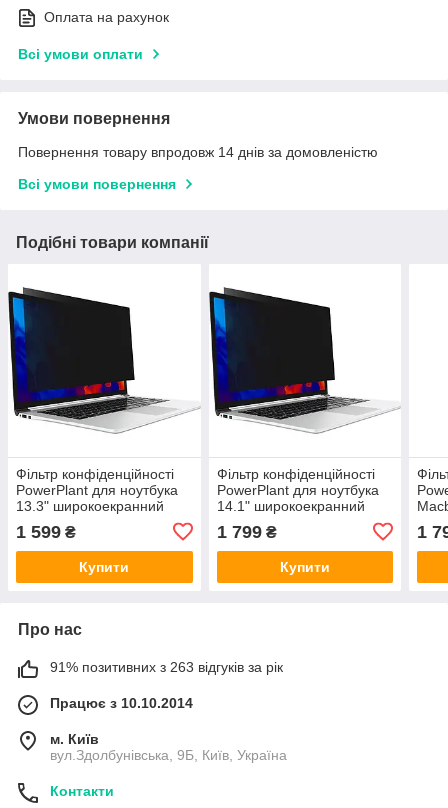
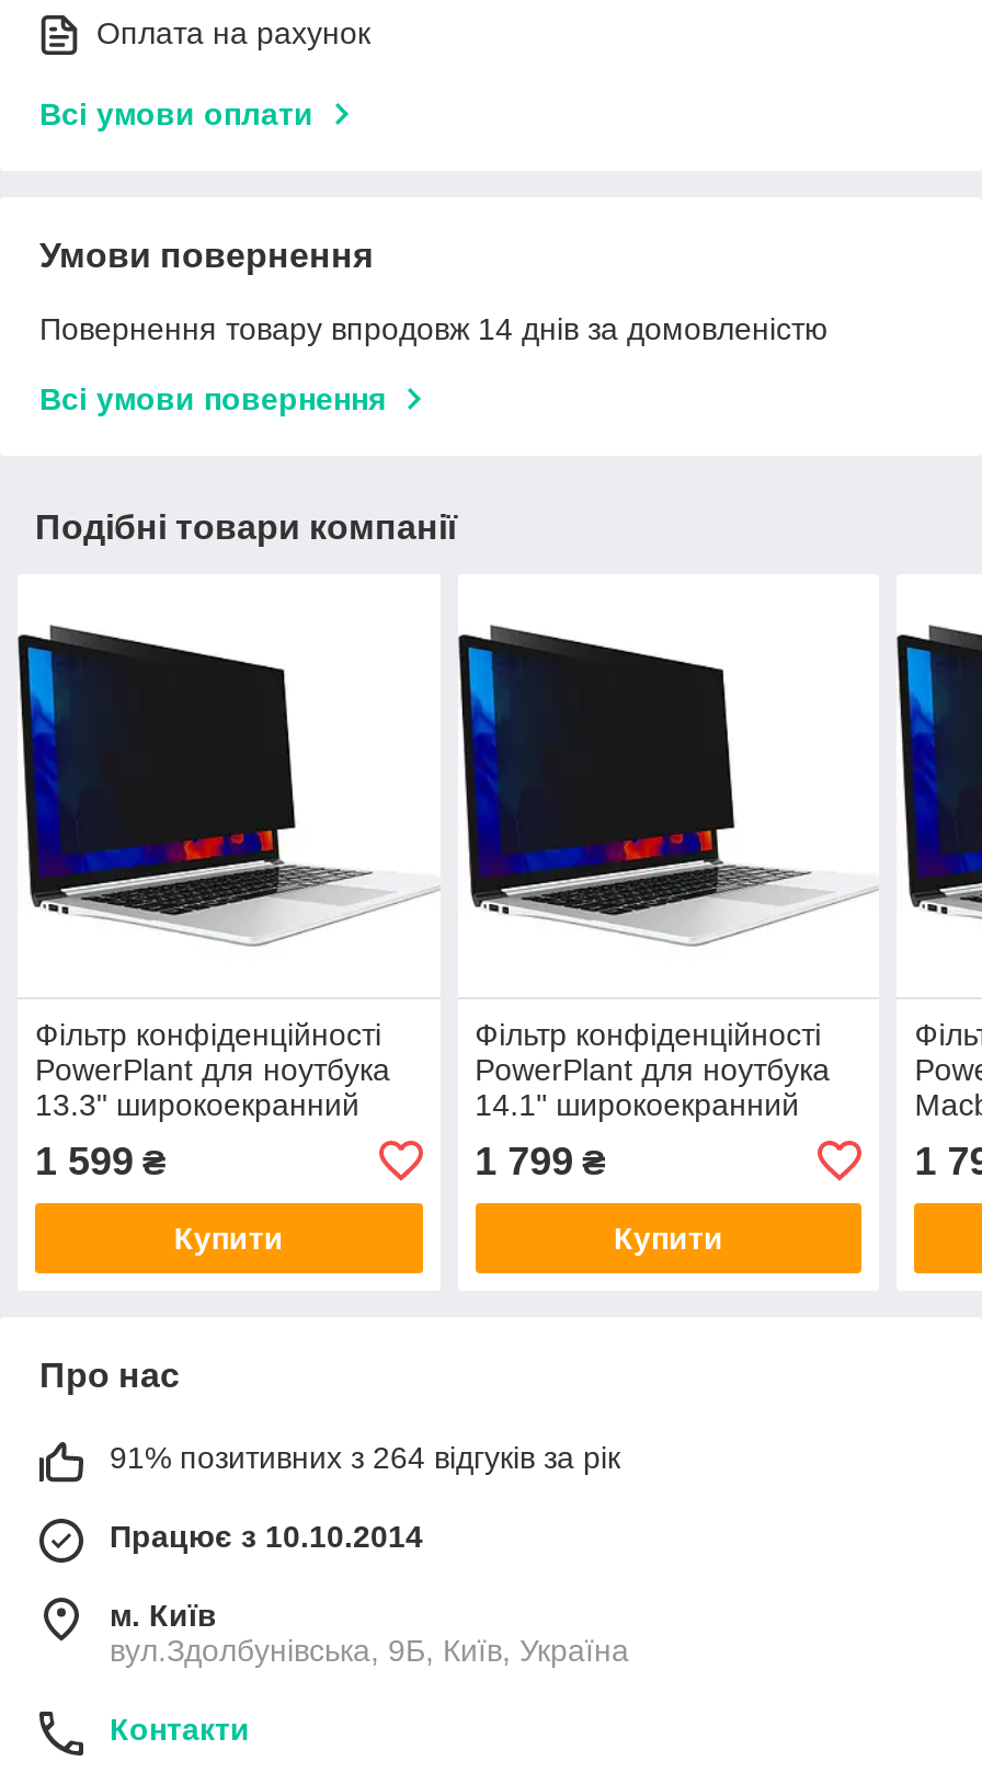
none -> [894,625,975,920] [image]
[50,659,283,675] 91% позитивних з 263 відгуків за рік -> [110,1439,620,1475] 91% позитивних з 264 відгуків за рік

